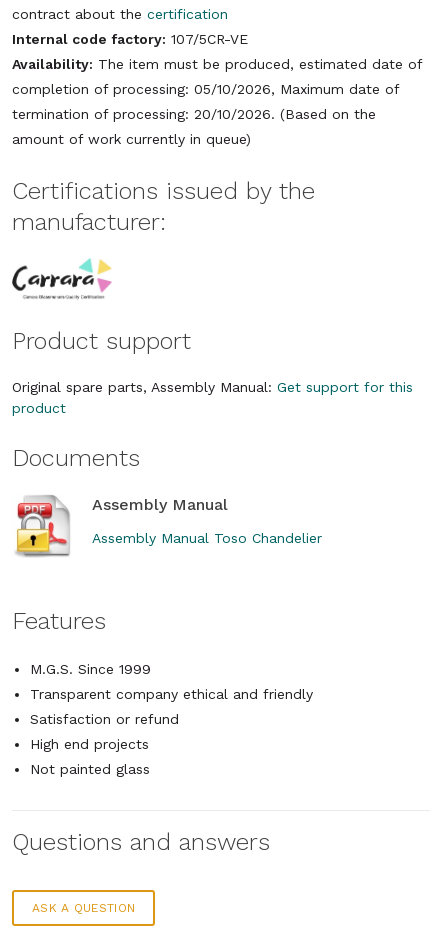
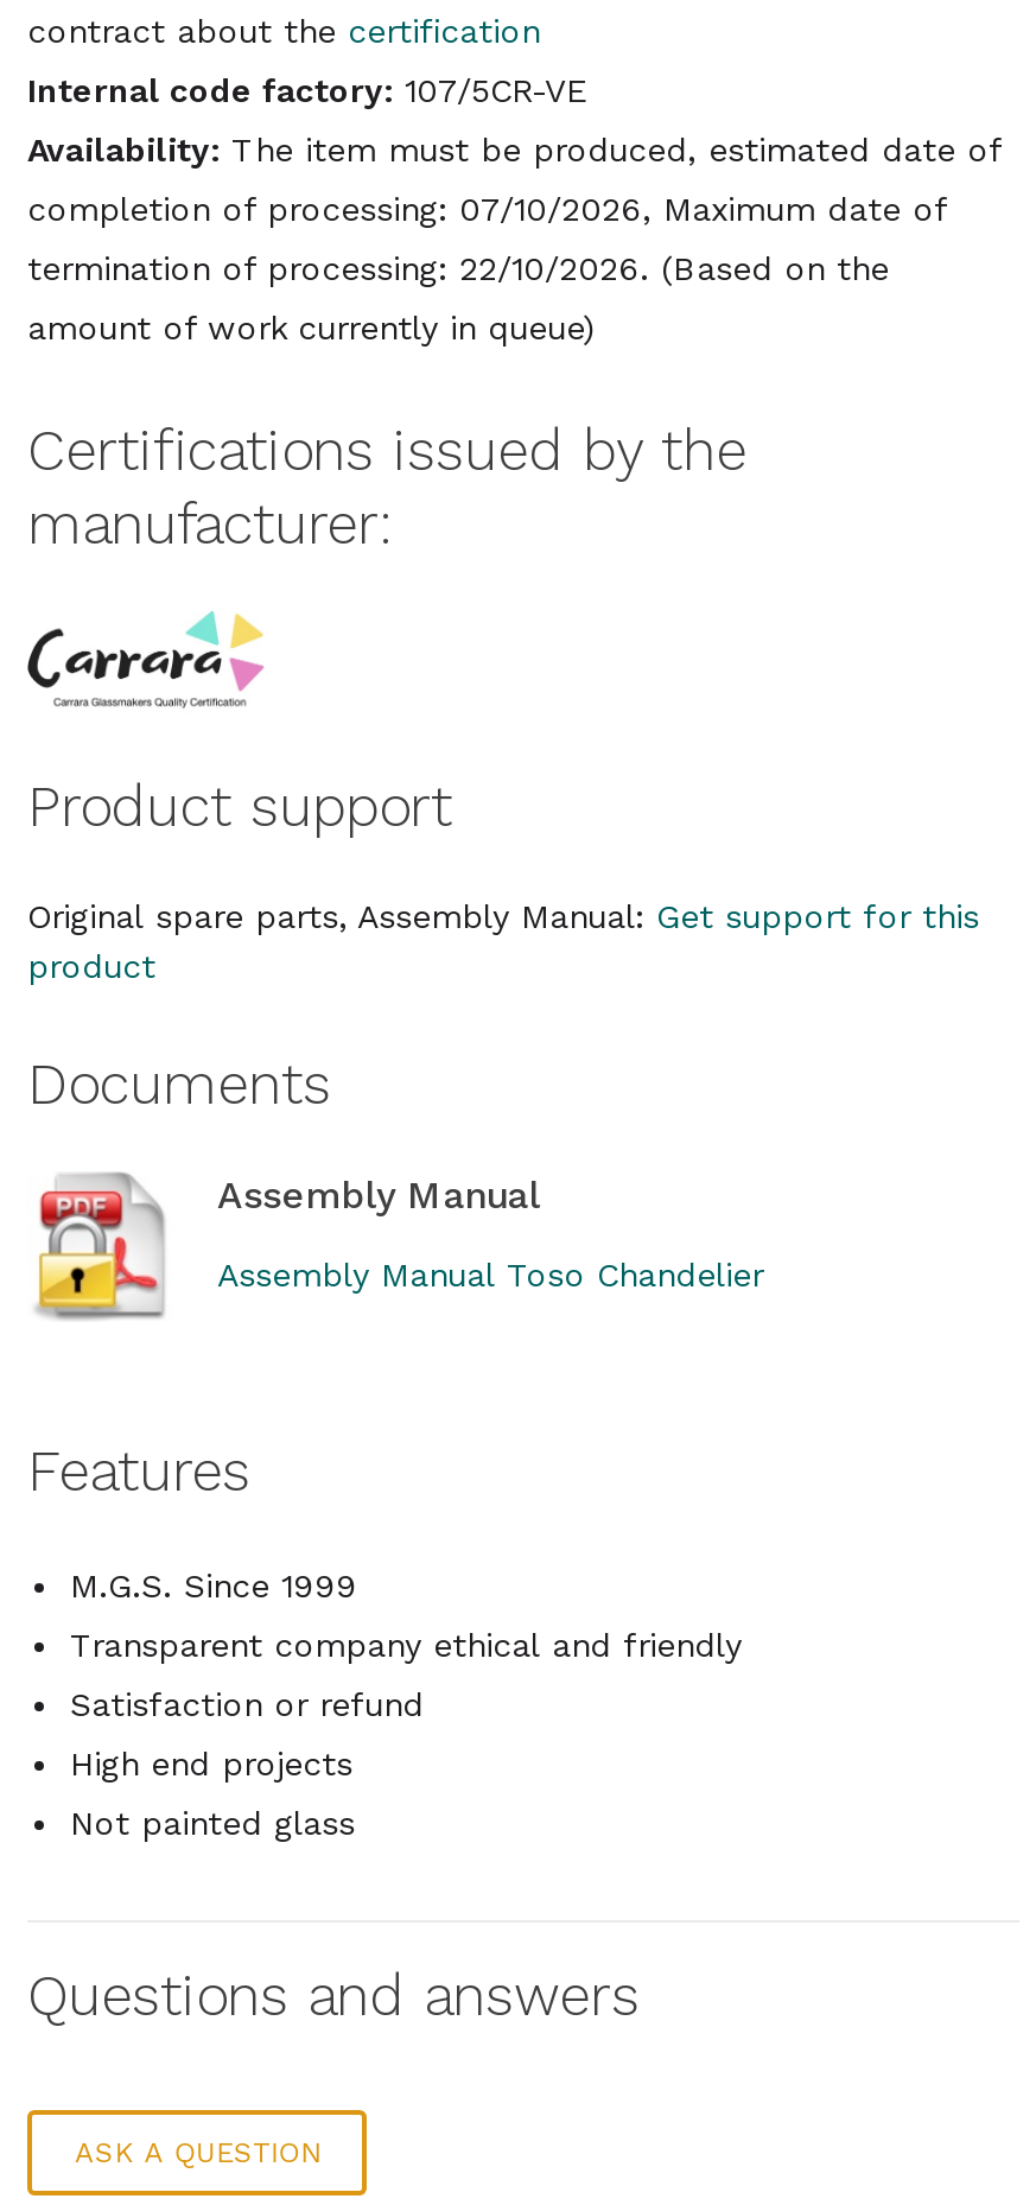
[12,81,399,97] completion of processing: 05/10/2026, Maximum date of -> [27,190,946,228] completion of processing: 07/10/2026, Maximum date of
[12,106,376,122] termination of processing: 20/10/2026. (Based on the -> [27,249,889,287] termination of processing: 22/10/2026. (Based on the

